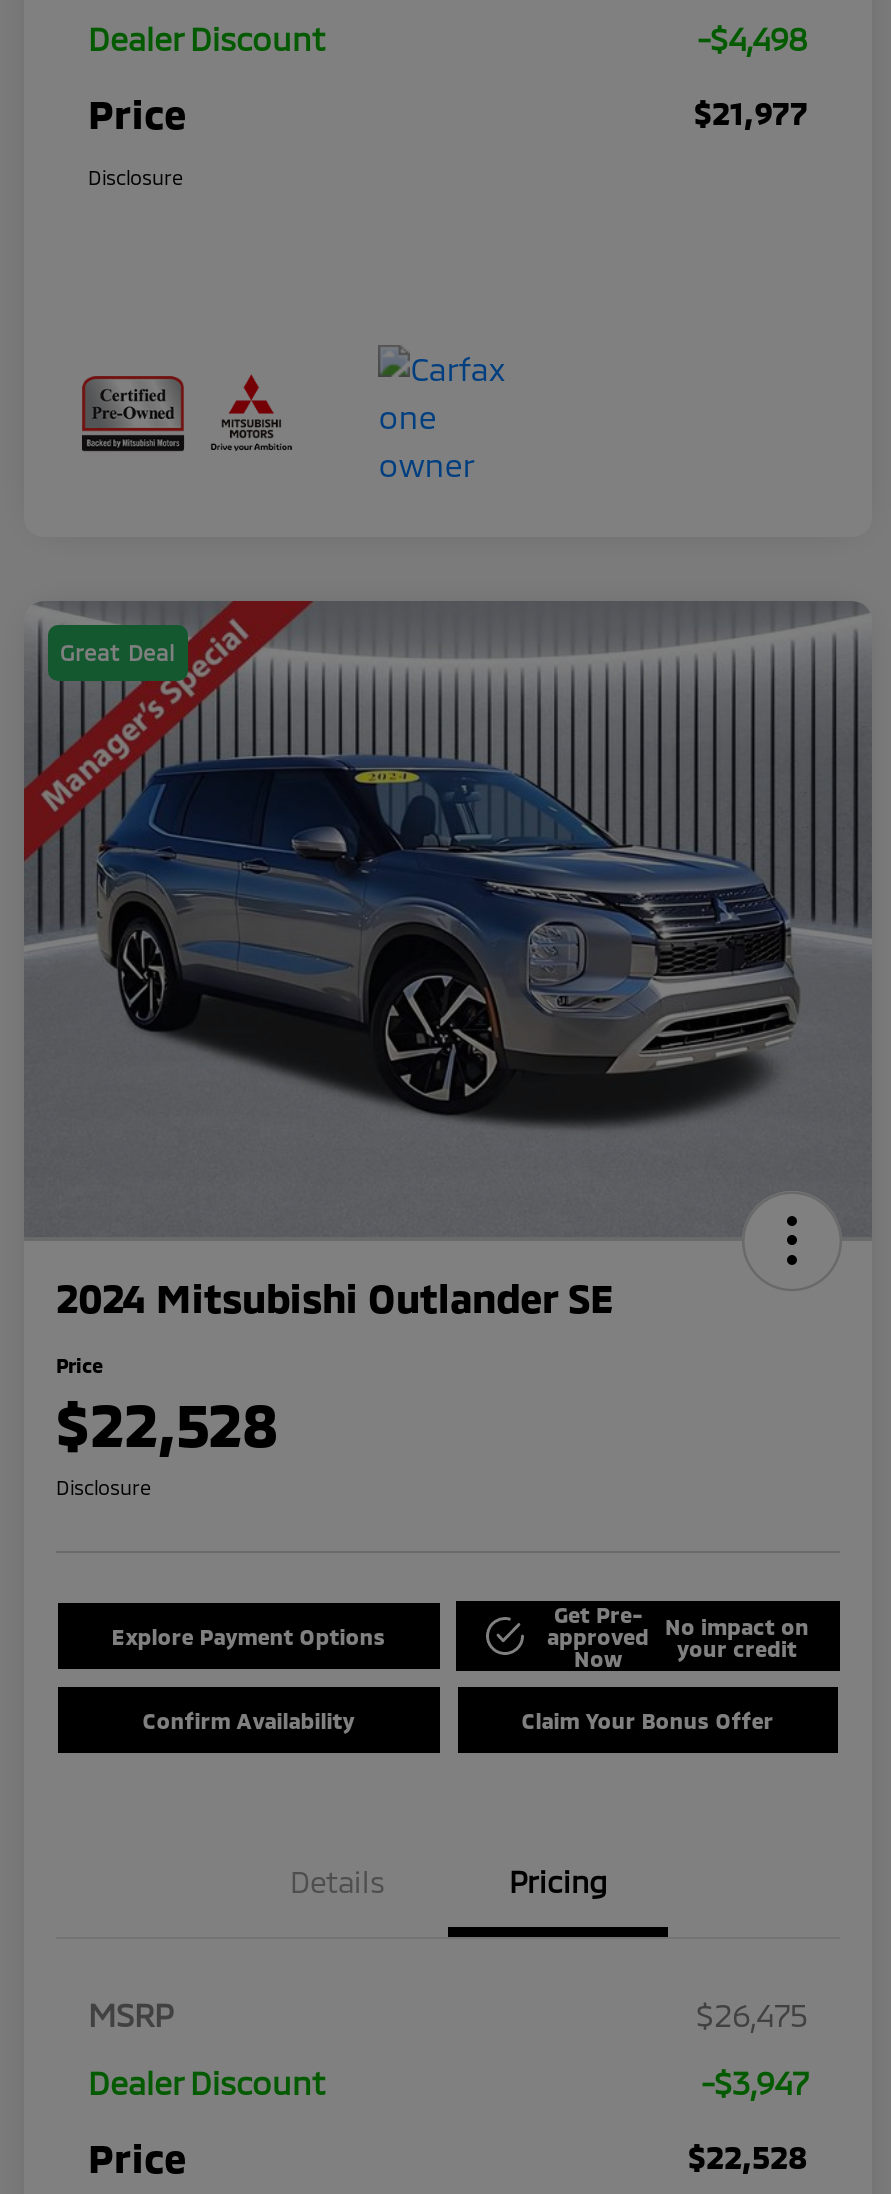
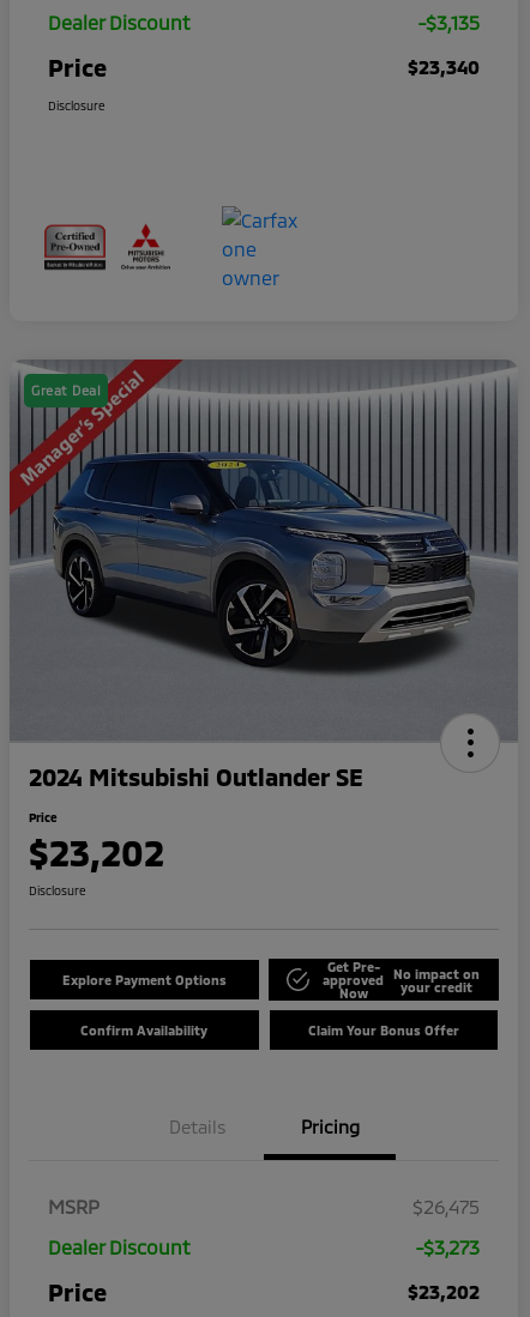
[696,19,808,57] -$4,498 -> [417,11,480,34] -$3,135
[694,93,808,131] $21,977 -> [408,55,480,78] $23,340
[56,1387,278,1459] $22,528 -> [29,831,164,874] $23,202
[700,2063,808,2101] -$3,947 -> [415,1236,480,1259] -$3,273
[688,2137,808,2175] $22,528 -> [408,1280,480,1303] $23,202

